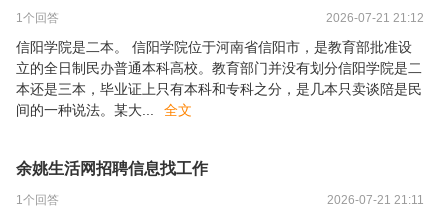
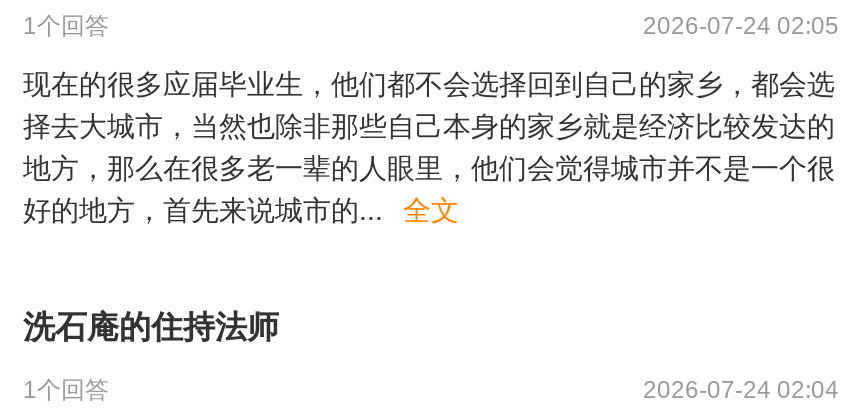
[326,11,424,25] 2026-07-21 21:12 -> [643,12,839,40] 2026-07-24 02:05
[16,39,422,118] 信阳学院是二本。 信阳学院位于河南省信阳市，是教育部批准设 | 立的全日制民办普通本科高校。教育部门并没有划分信阳学院是二 | 本还是三本，毕业证上只有本科和专科之分，是几本只卖谈陪是民 | 间的一种说法。某大... -> [23,68,835,226] 现在的很多应届毕业生，他们都不会选择回到自己的家乡，都会选 | 择去大城市，当然也除非那些自己本身的家乡就是经济比较发达的 | 地方，那么在很多老一辈的人眼里，他们会觉得城市并不是一个很 | 好的地方，首先来说城市的...
[16,160,208,177] 余姚生活网招聘信息找工作 -> [23,310,279,344] 洗石庵的住持法师
[327,193,424,207] 2026-07-21 21:11 -> [643,376,839,404] 2026-07-24 02:04

